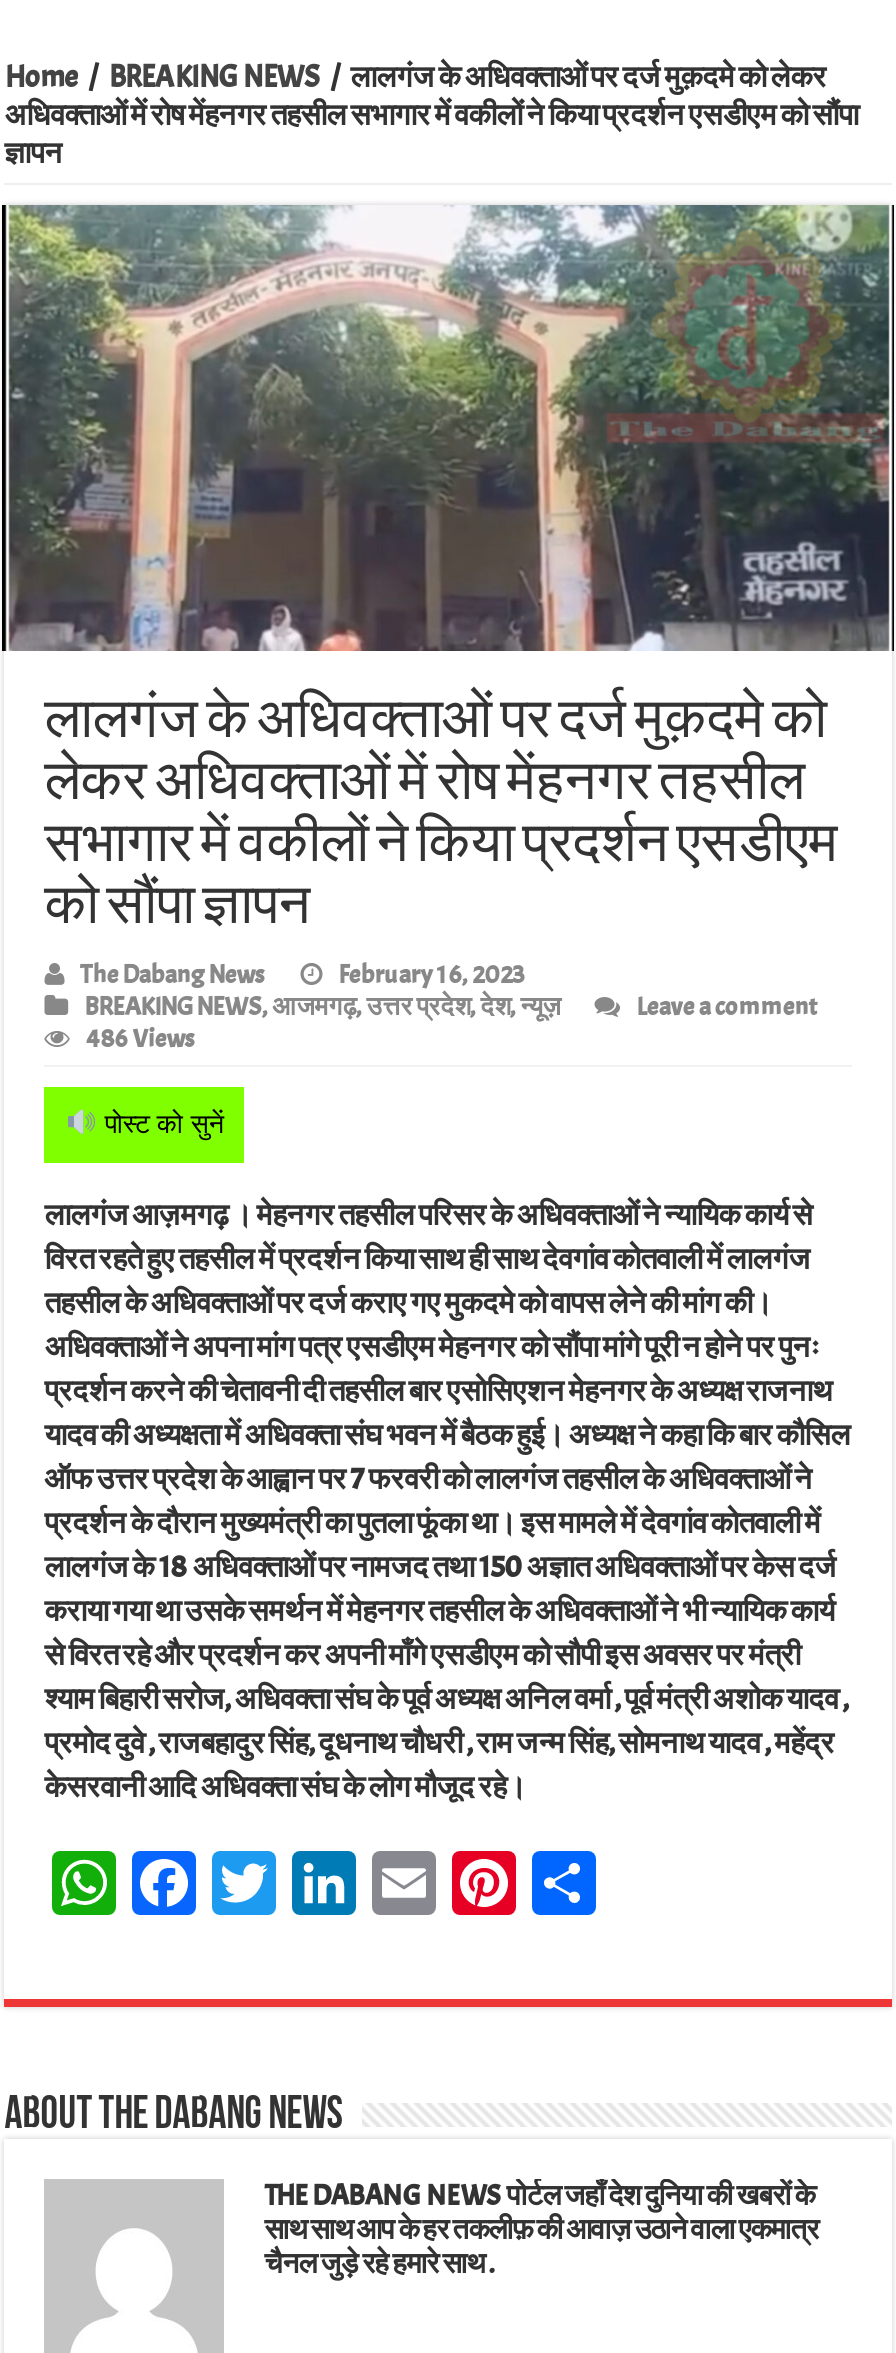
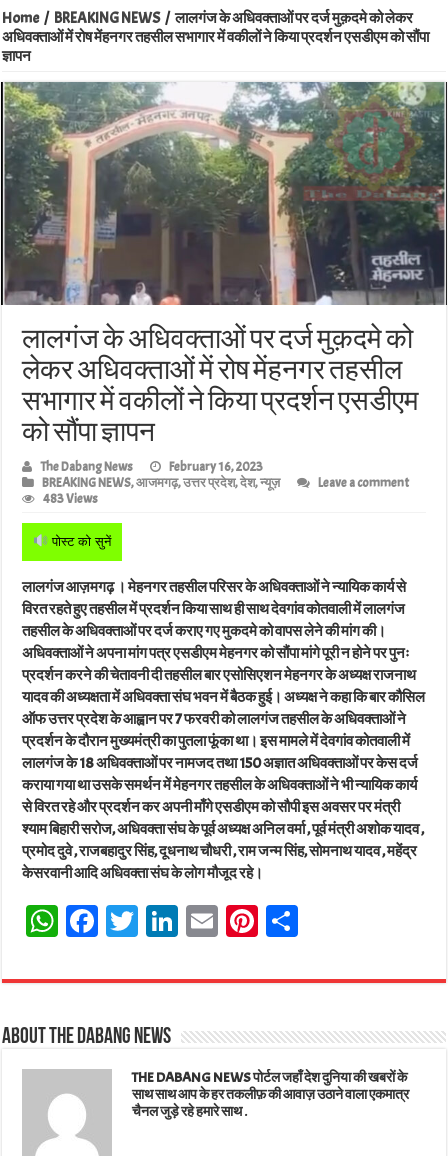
[86,1023,196,1055] 486 Views -> [43,491,98,507] 483 Views

